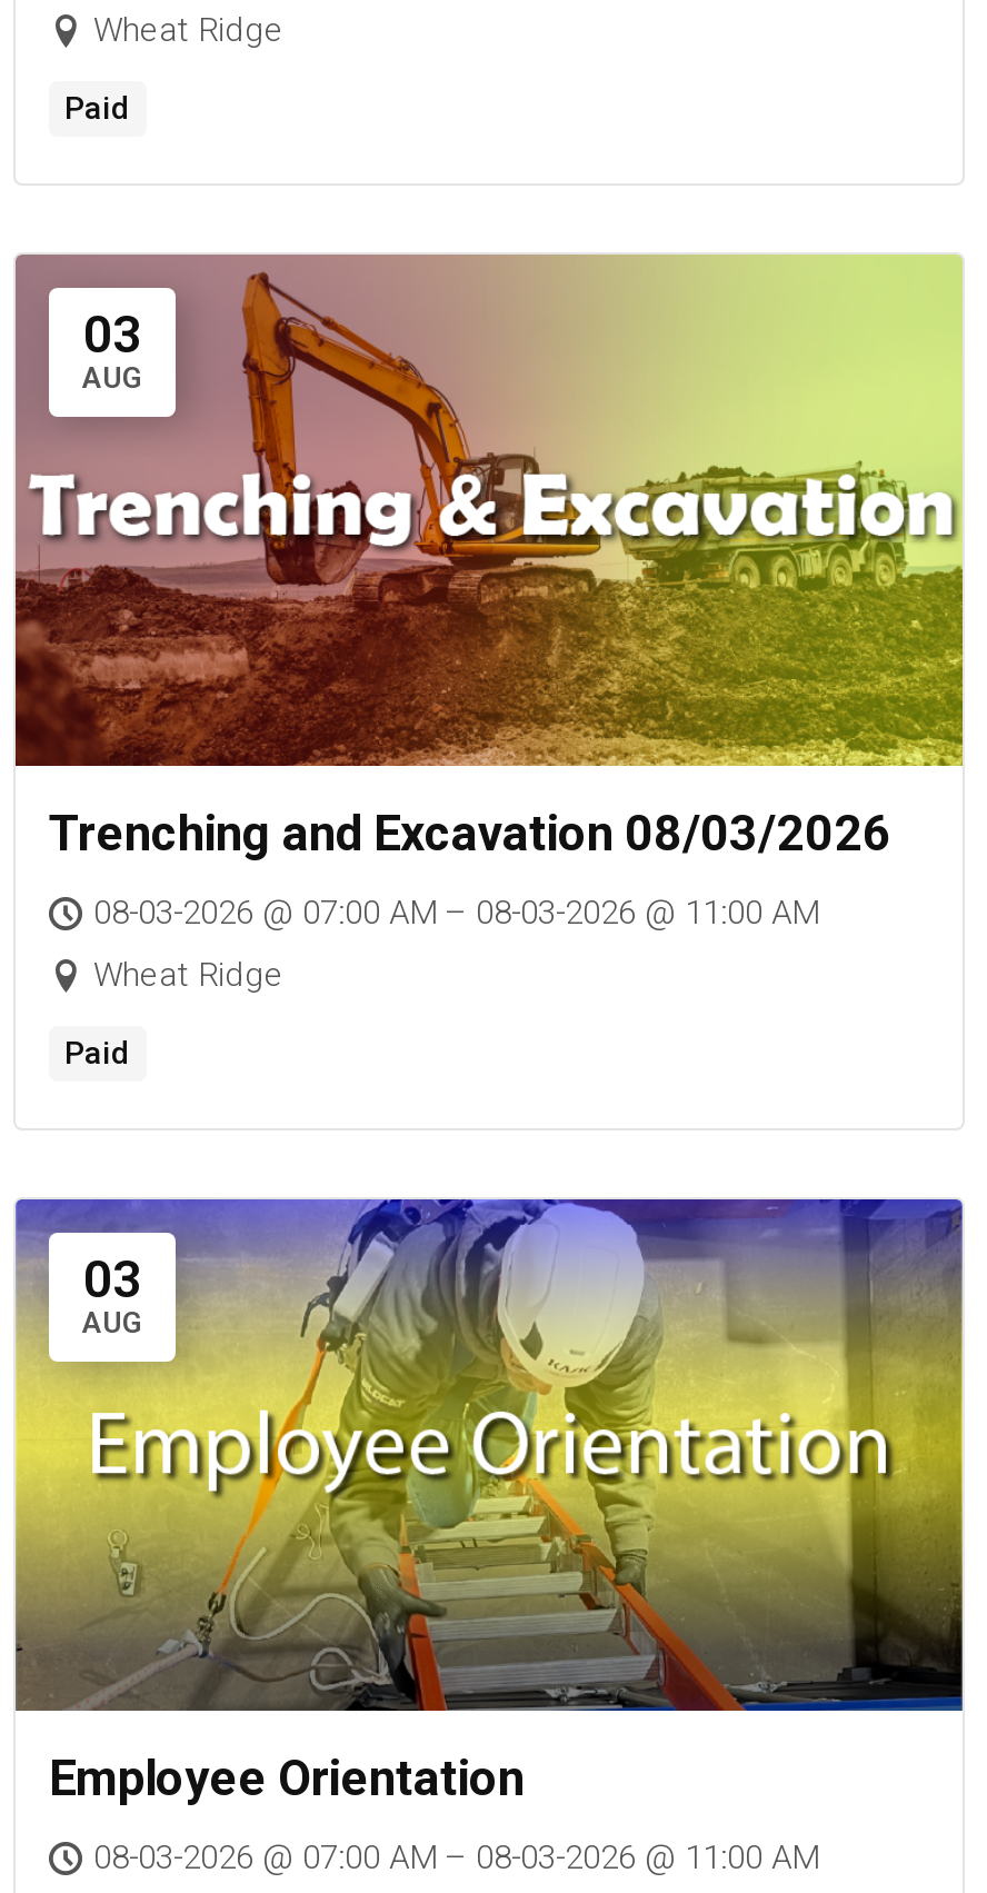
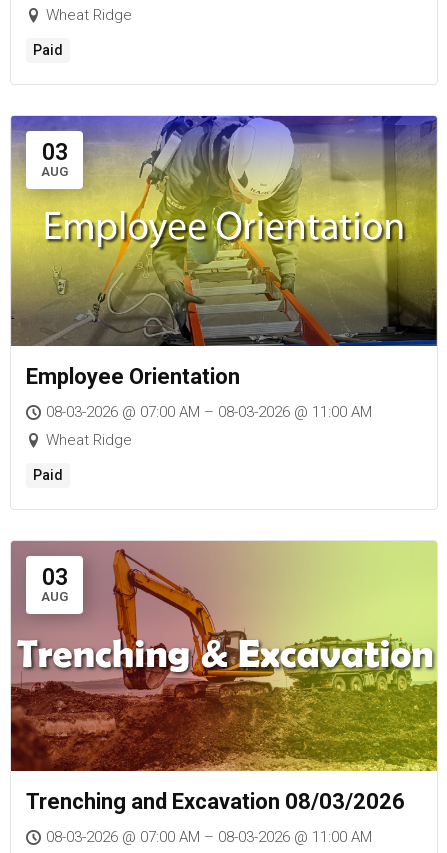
moved [13,252,965,862] -> [10,540,438,814]: [image] | Trenching and Excavation 08/03/2026
moved [13,1197,965,1807] -> [10,115,438,389]: [image] | Employee Orientation

